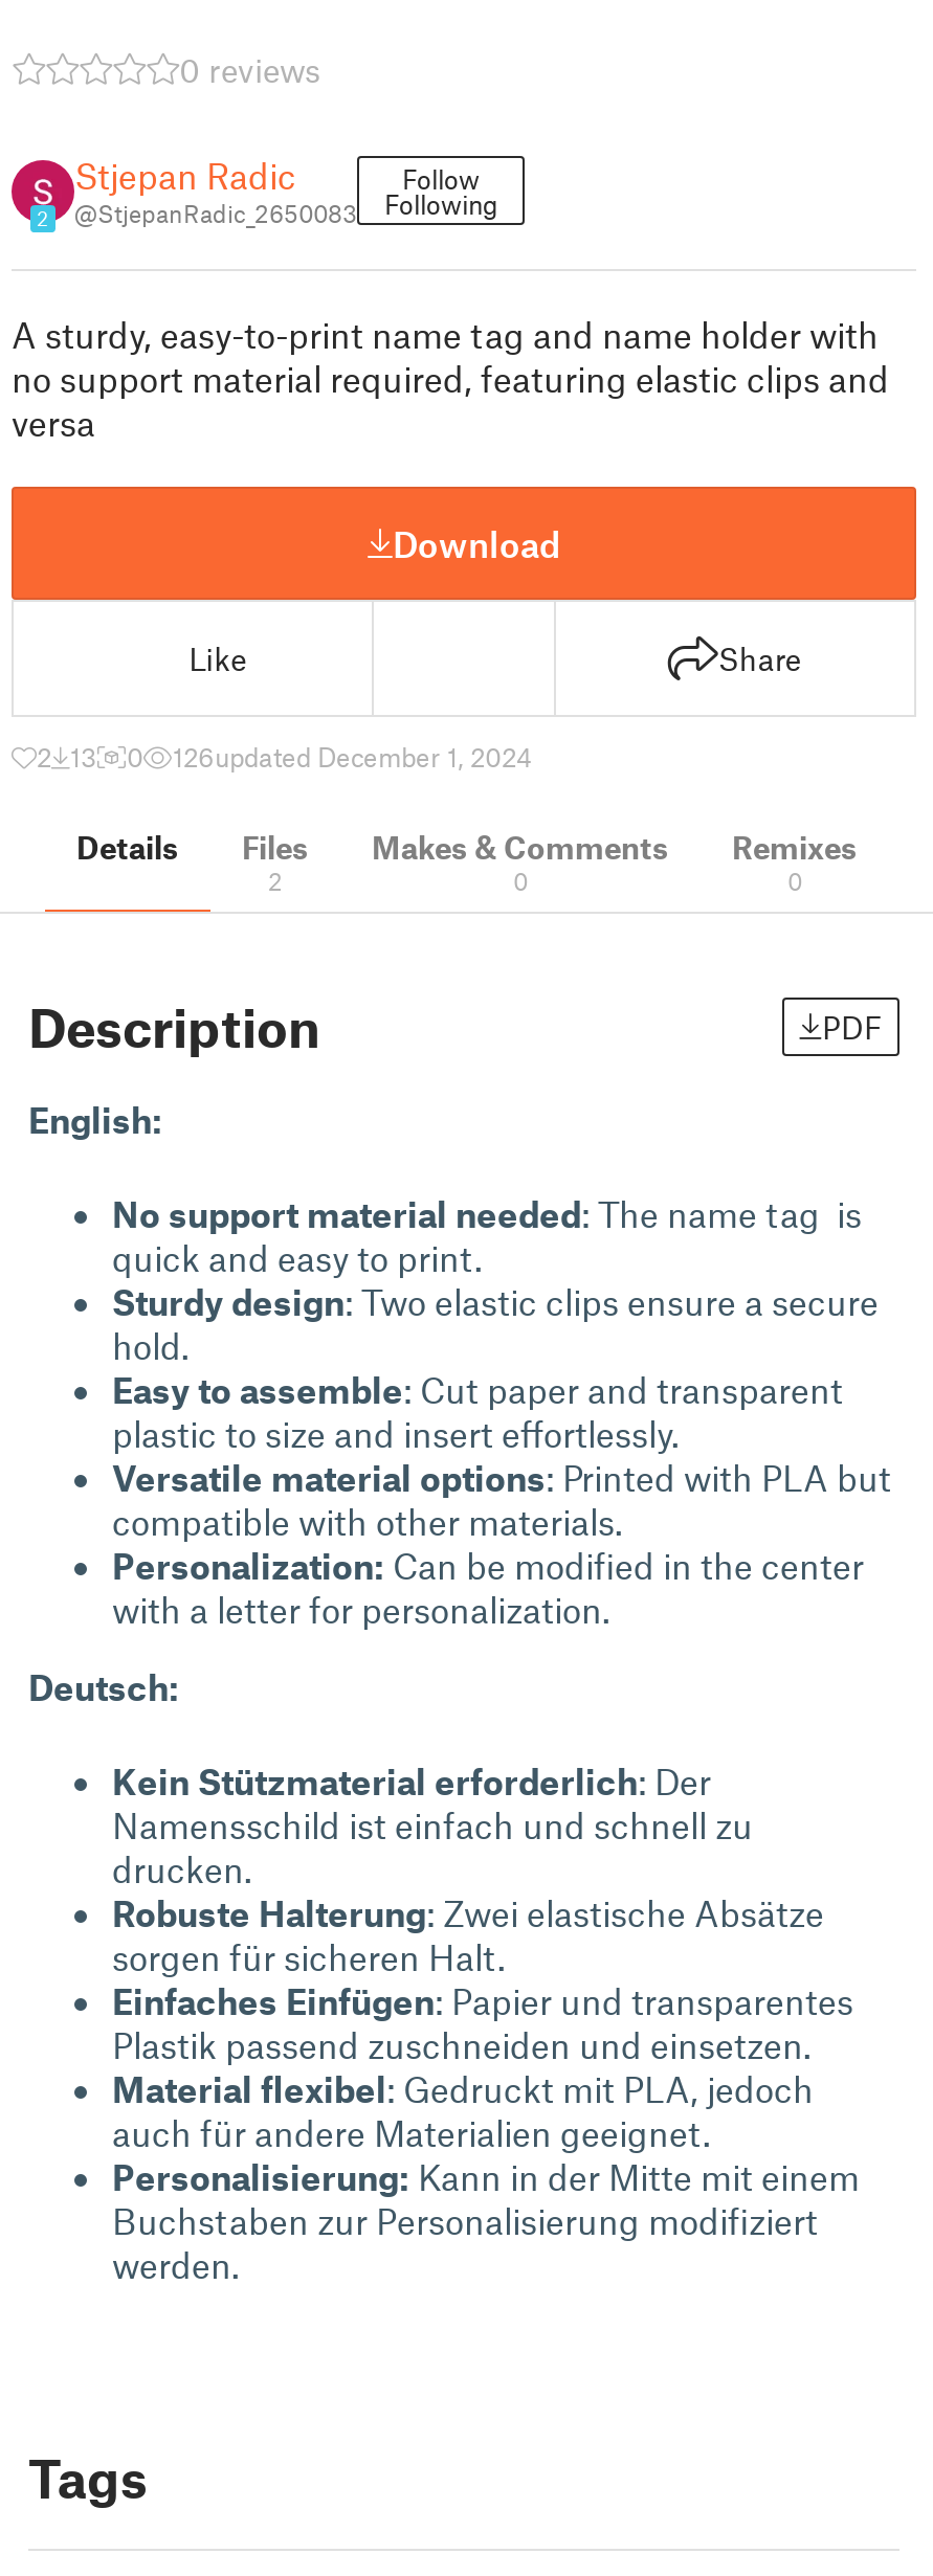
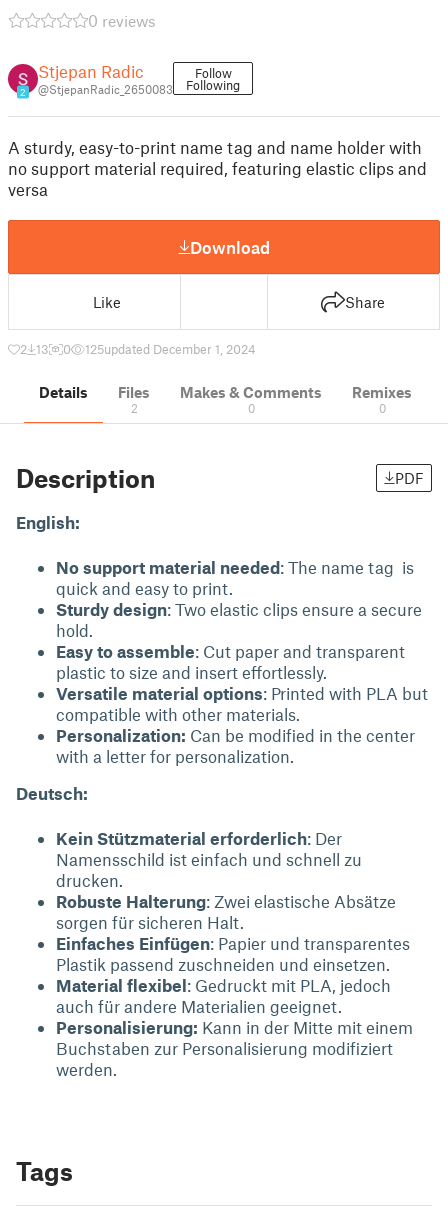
[173,740,533,774] 126updated December 1, 2024 -> [85,341,256,357] 125updated December 1, 2024

